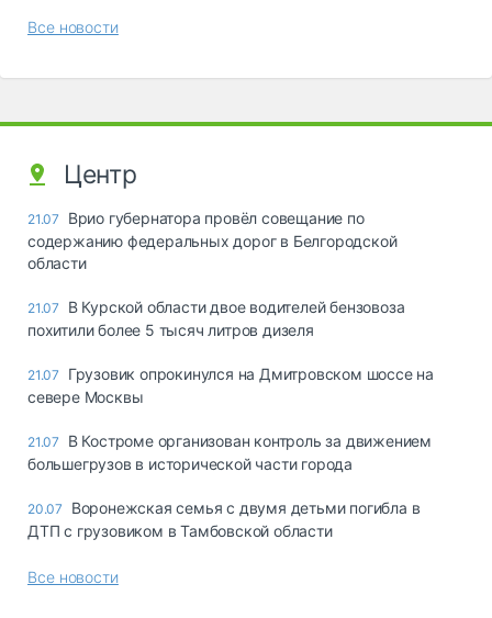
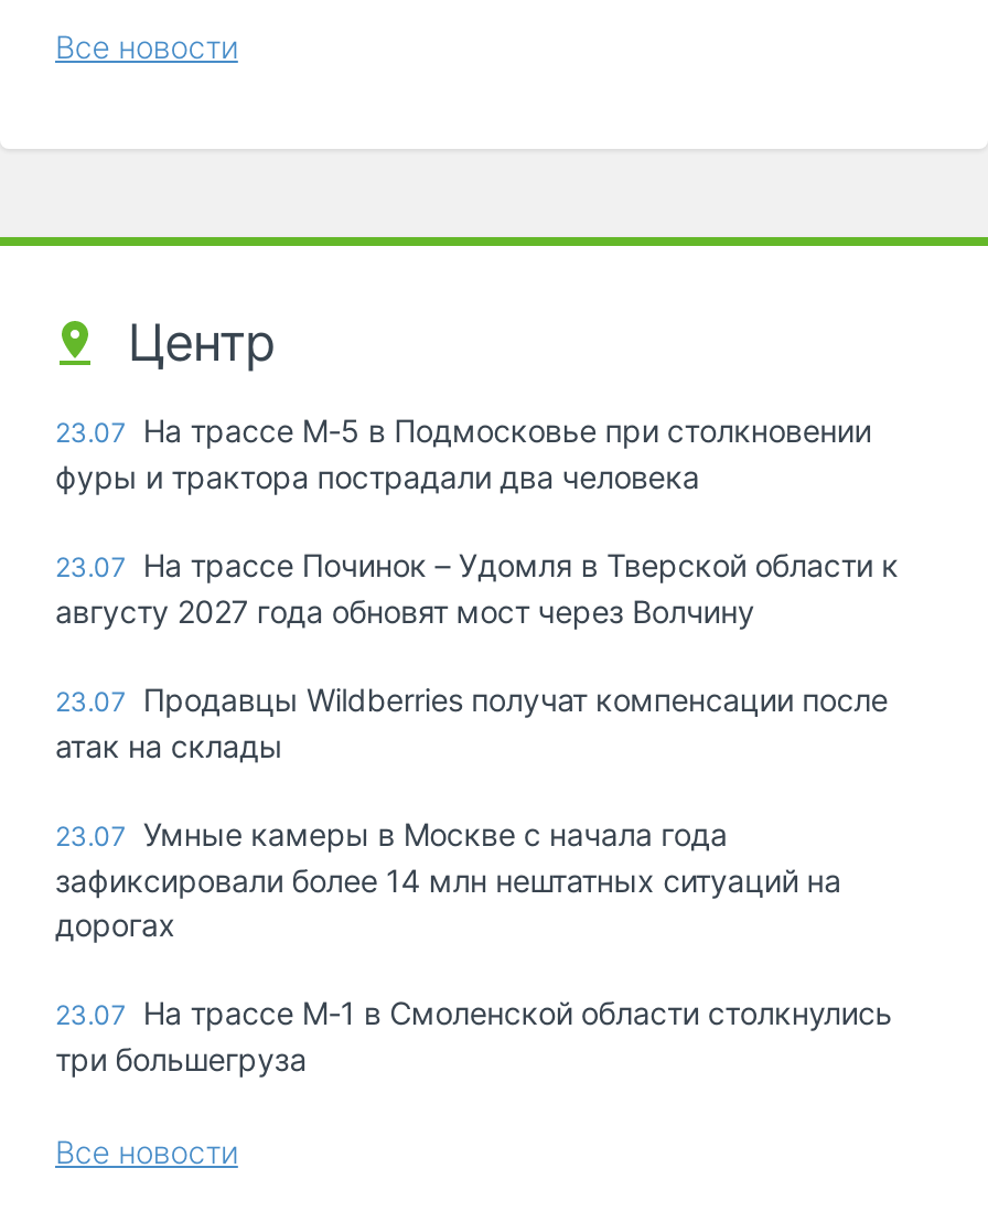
[27,209,397,272] 21.07 Врио губернатора провёл совещание по | содержанию федеральных дорог в Белгородской | области -> [55,412,871,495] 23.07 На трассе М-5 в Подмосковье при столкновении | фуры и трактора пострадали два человека
[27,298,405,339] 21.07 В Курской области двое водителей бензовоза | похитили более 5 тысяч литров дизеля -> [55,546,898,630] 23.07 На трассе Починок – Удомля в Тверской области к | августу 2027 года обновят мост через Волчину
[27,365,434,406] 21.07 Грузовик опрокинулся на Дмитровском шоссе на | севере Москвы -> [55,681,888,765] 23.07 Продавцы Wildberries получат компенсации после | атак на склады
[27,432,432,473] 21.07 В Костроме организован контроль за движением | большегрузов в исторической части города -> [55,815,841,943] 23.07 Умные камеры в Москве с начала года | зафиксировали более 14 млн нештатных ситуаций на | дорогах
[27,498,420,540] 20.07 Воронежская семья с двумя детьми погибла в | ДТП с грузовиком в Тамбовской области -> [55,994,892,1078] 23.07 На трассе М-1 в Смоленской области столкнулись | три большегруза

